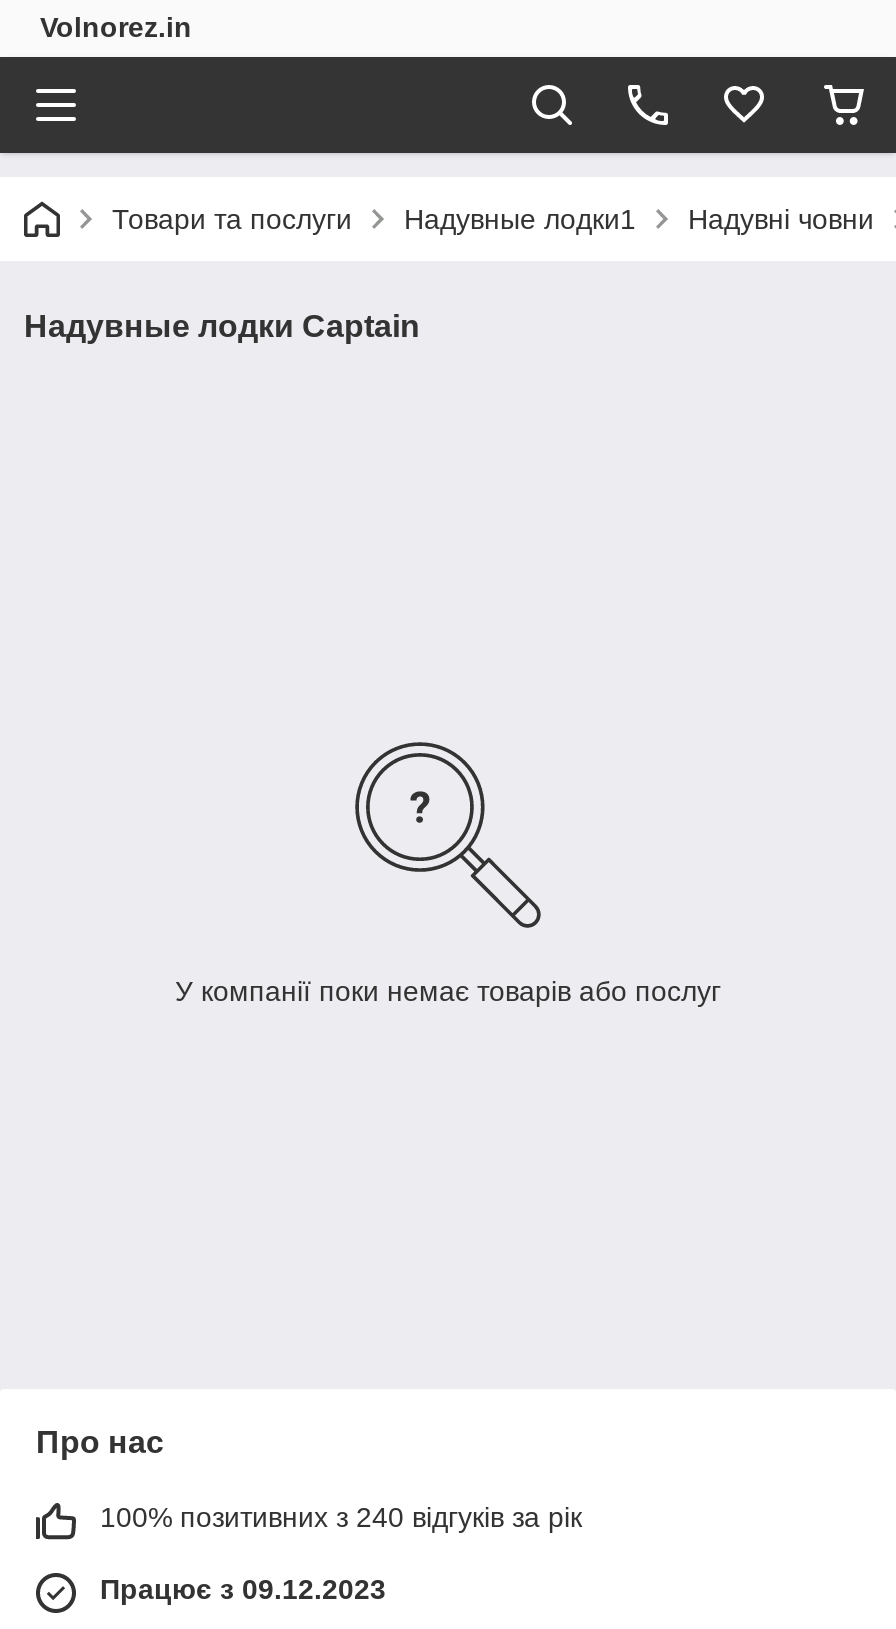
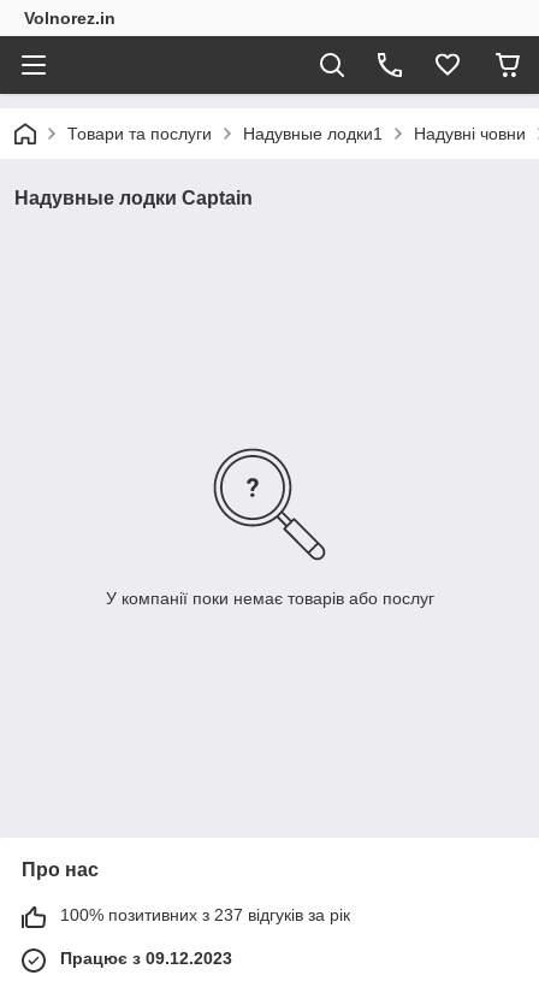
[100,1502,582,1534] 100% позитивних з 240 відгуків за рік -> [60,906,350,925] 100% позитивних з 237 відгуків за рік

